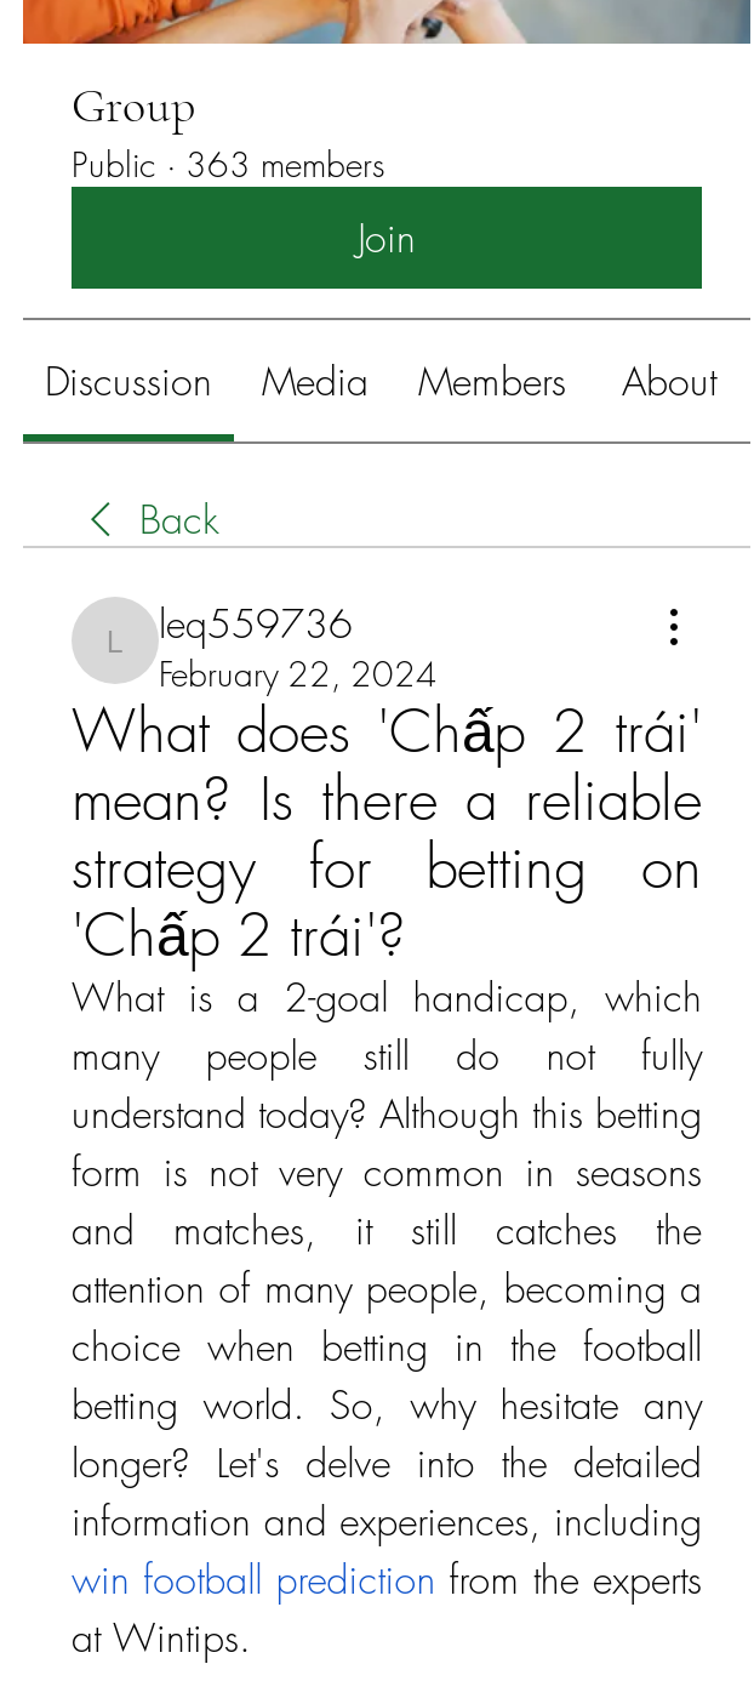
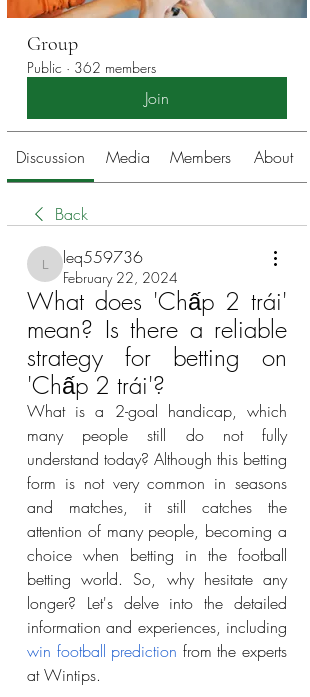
[72,141,384,187] Public · 363 members -> [27,58,156,77] Public · 362 members

